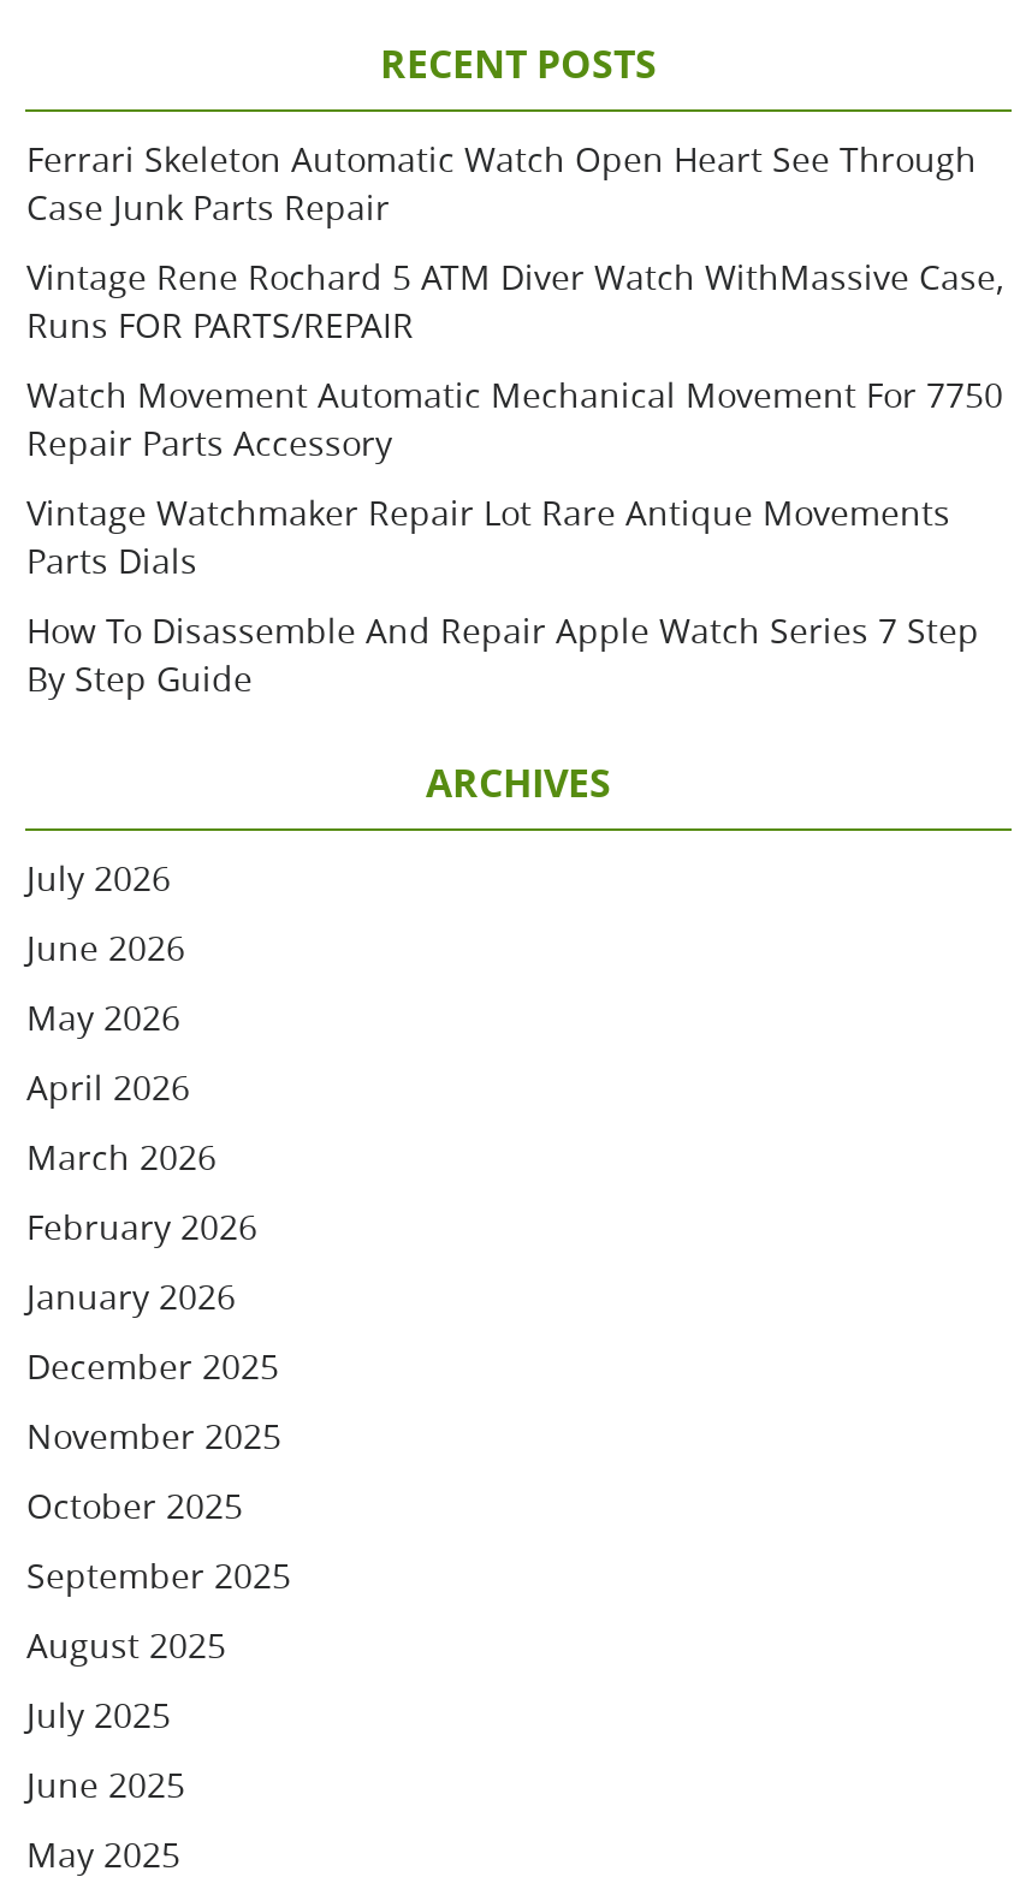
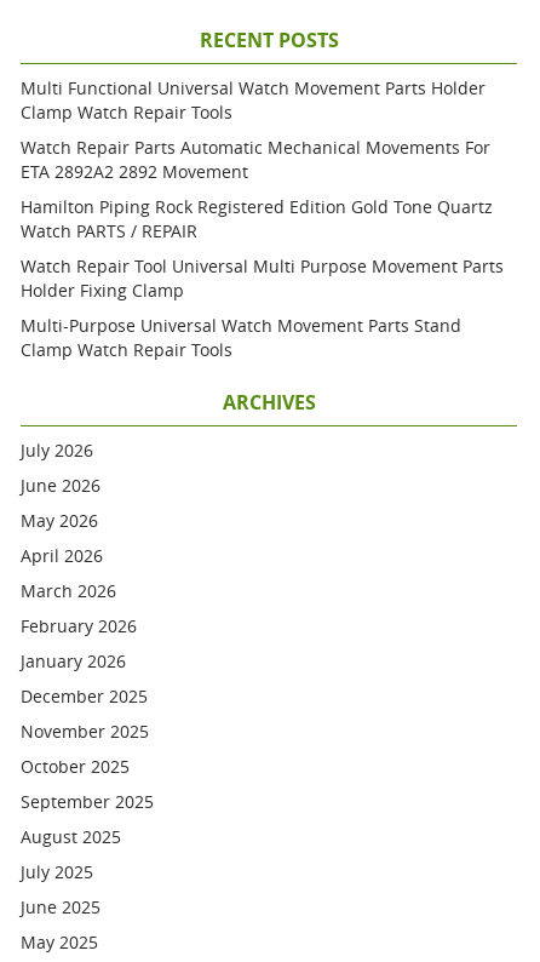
[26,136,977,230] Ferrari Skeleton Automatic Watch Open Heart See Through | Case Junk Parts Repair -> [21,76,486,124] Multi Functional Universal Watch Movement Parts Holder | Clamp Watch Repair Tools
[26,254,1003,347] Vintage Rene Rochard 5 ATM Diver Watch WithMassive Case, | Runs FOR PARTS/REPAIR -> [21,136,491,183] Watch Repair Parts Automatic Mechanical Movements For | ETA 2892A2 2892 Movement
[26,372,1003,465] Watch Movement Automatic Mechanical Movement For 7750 | Repair Parts Accessory -> [21,195,493,242] Hamilton Piping Rock Registered Edition Gold Tone Quartz | Watch PARTS / REPAIR
[26,489,950,583] Vintage Watchmaker Repair Lot Rare Antique Movements | Parts Dials -> [21,254,504,302] Watch Repair Tool Universal Multi Purpose Movement Parts | Holder Fixing Clamp
[26,607,979,701] How To Disassemble And Repair Apple Watch Series 7 Step | By Step Guide -> [21,314,462,361] Multi-Purpose Universal Watch Movement Parts Stand | Clamp Watch Repair Tools

